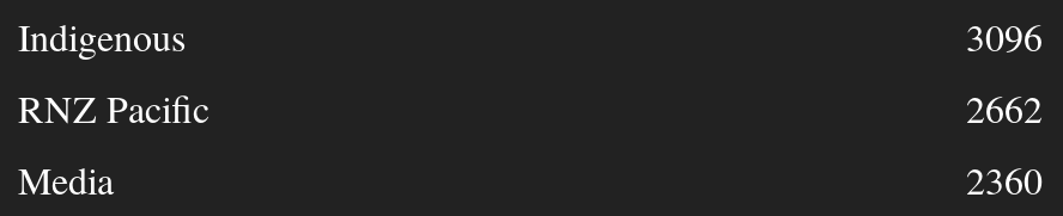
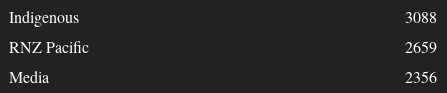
[966,11,1043,62] 3096 -> [405,6,437,27] 3088
[966,83,1043,133] 2662 -> [405,36,437,57] 2659
[966,155,1043,205] 2360 -> [405,66,437,87] 2356

